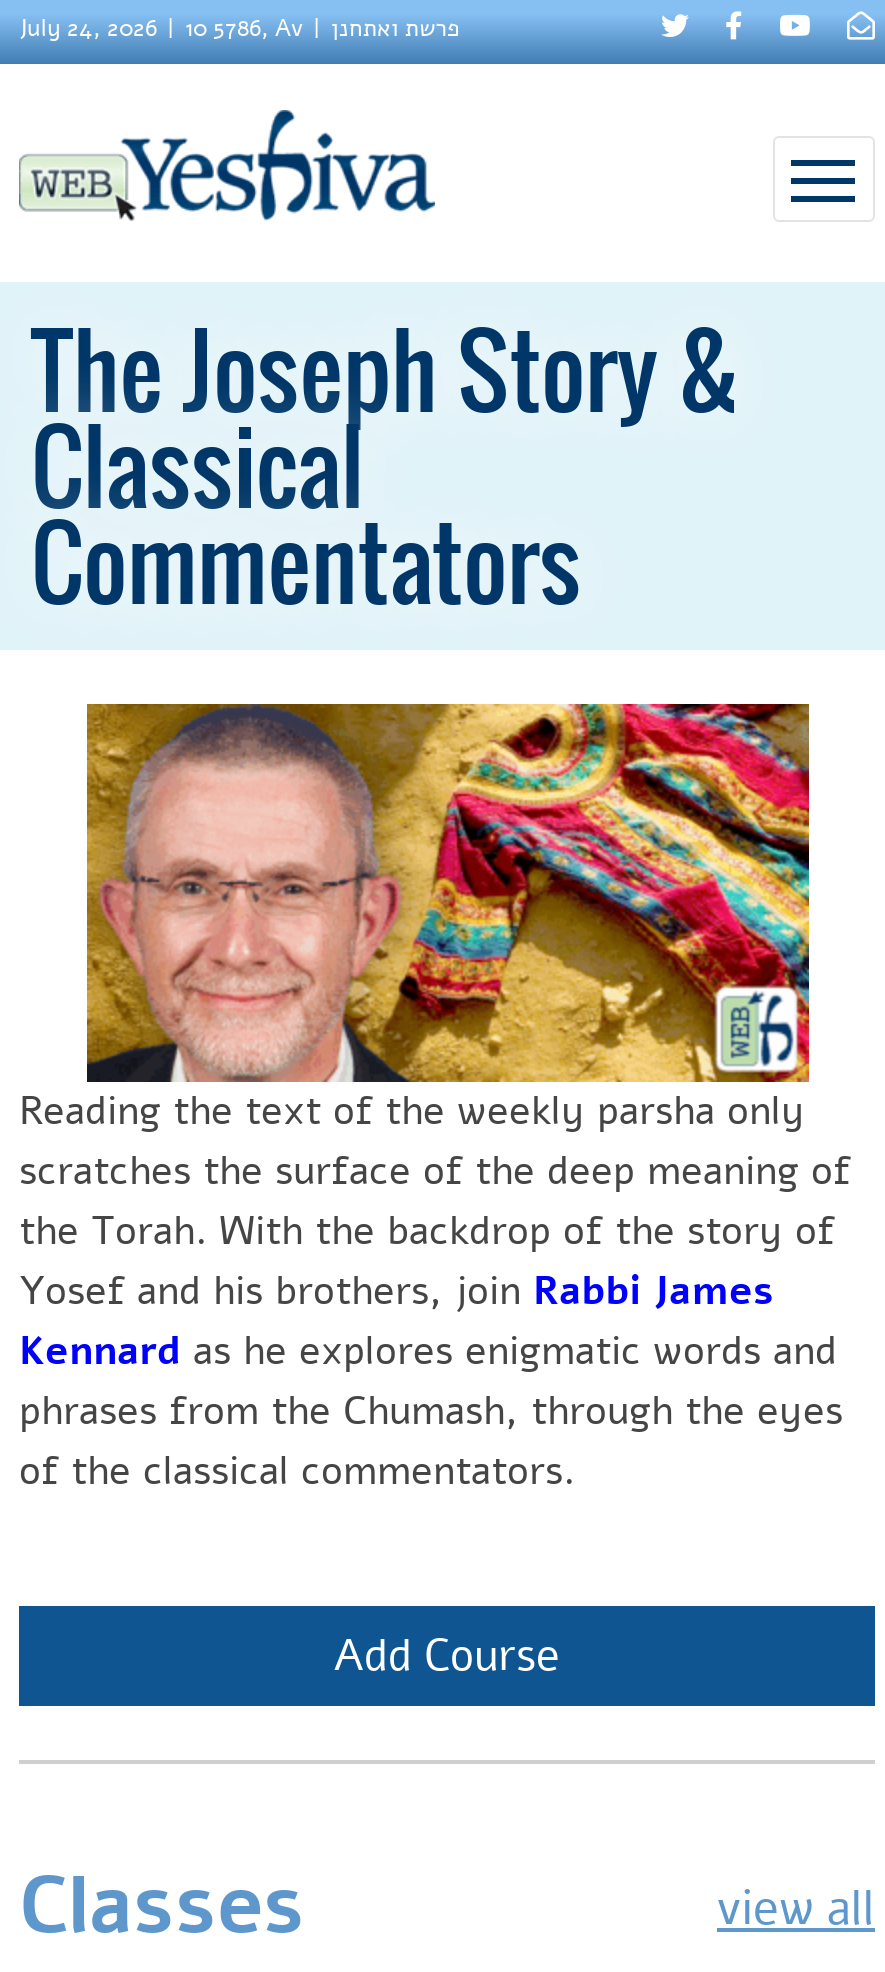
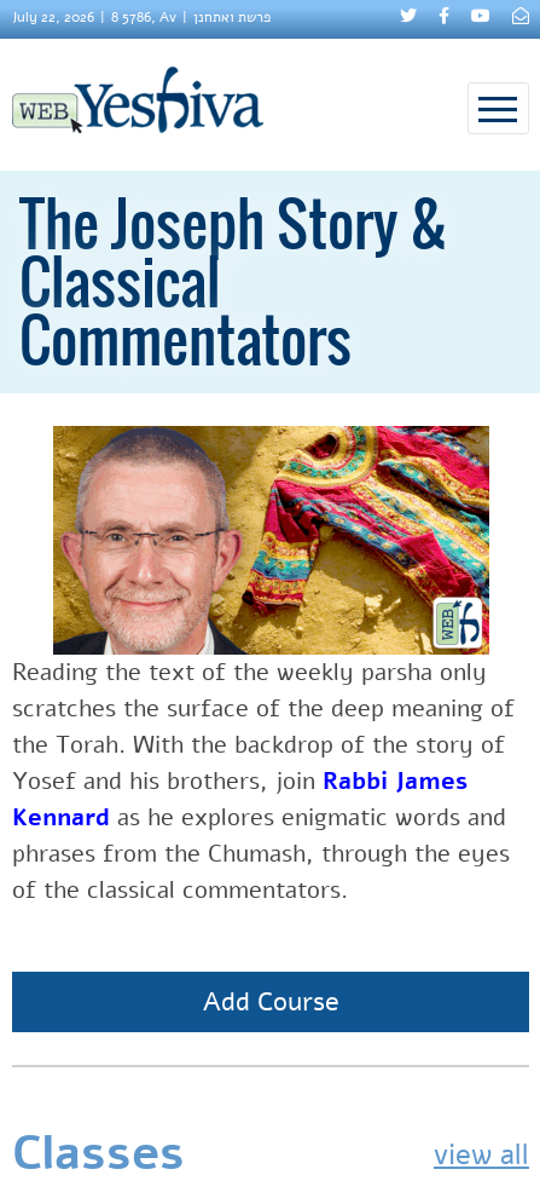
[19,12,157,44] July 24, 2026 -> [12,7,94,27] July 22, 2026
[185,12,303,44] 10 5786, Av -> [111,7,176,27] 8 5786, Av

